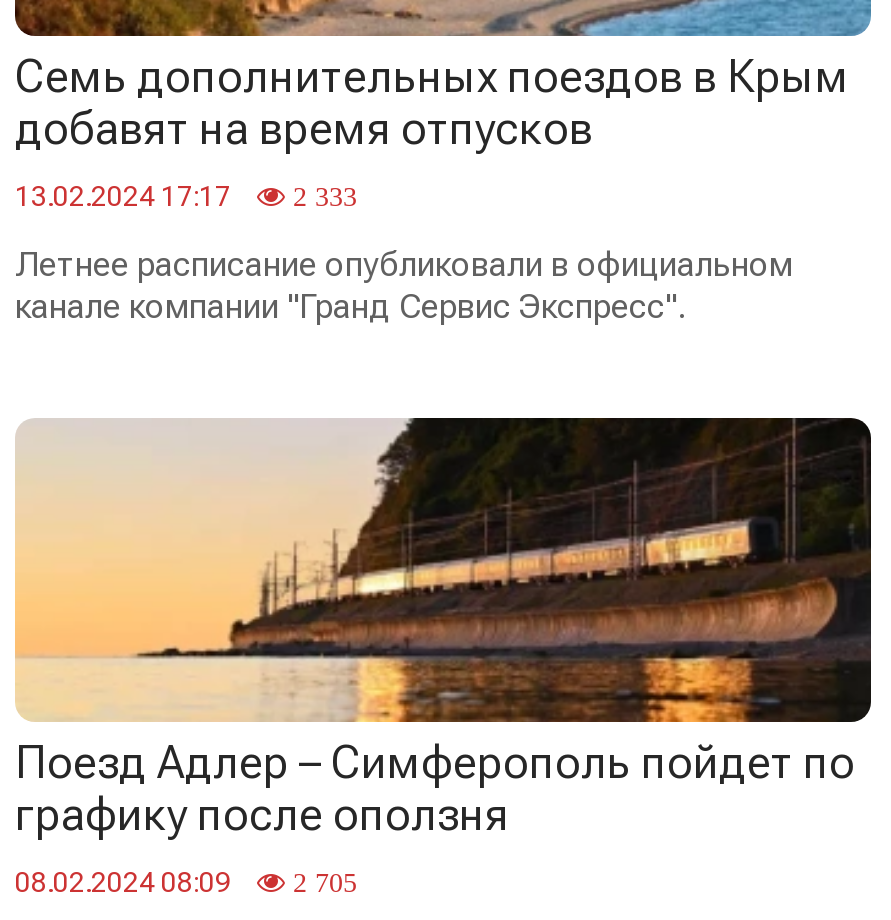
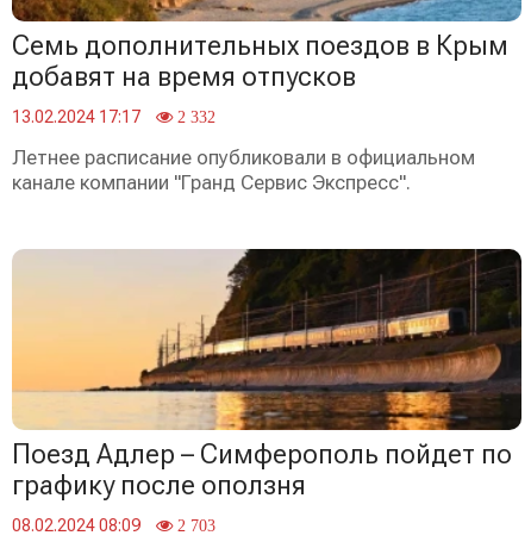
[15,179,357,211] 13.02.2024 17:17 2 333 -> [12,107,215,126] 13.02.2024 17:17 2 332
[15,865,357,897] 08.02.2024 08:09 2 705 -> [12,515,215,535] 08.02.2024 08:09 2 703

